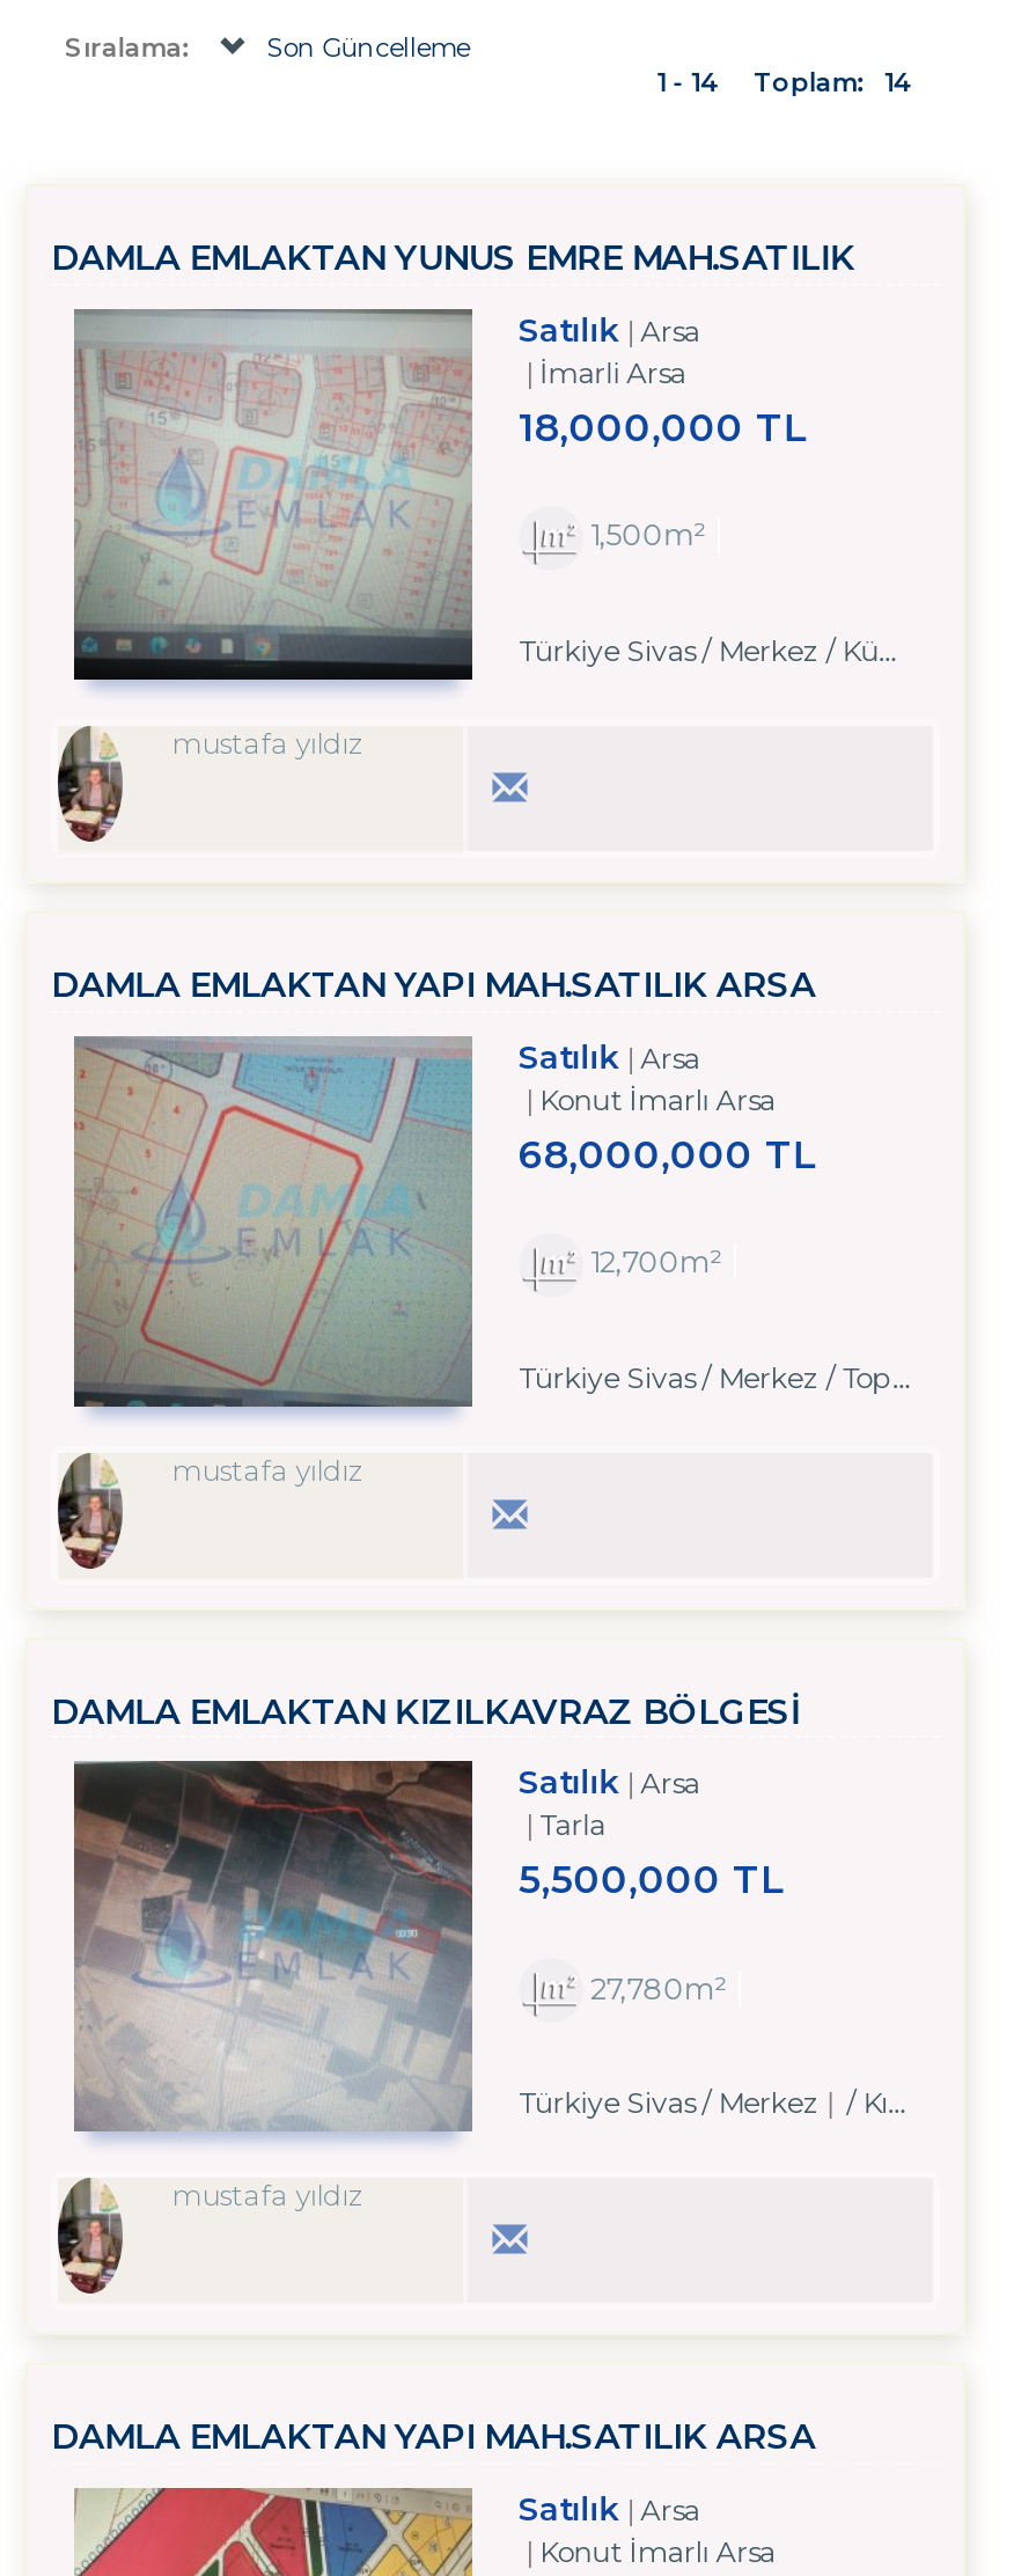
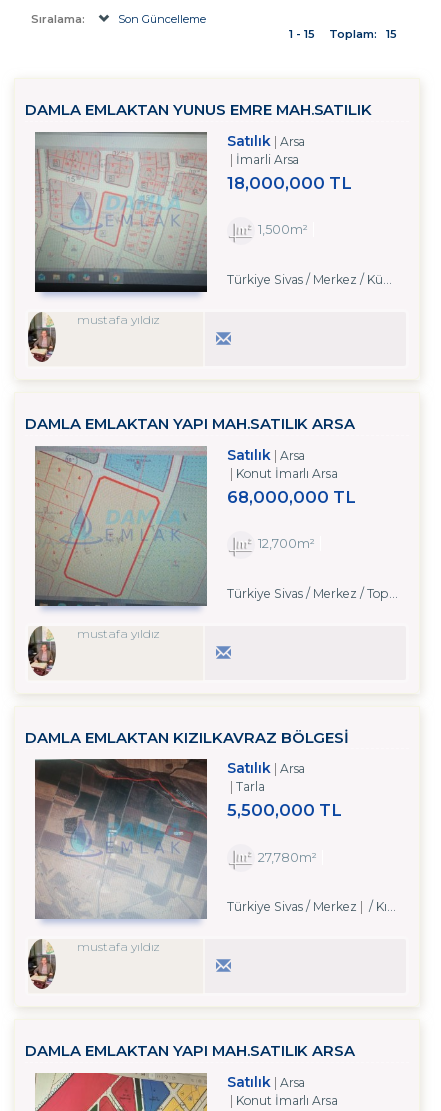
[657,66,719,98] 1 - 14 -> [289,27,314,41] 1 - 15
[885,66,912,98] 14 -> [386,27,397,41] 15

